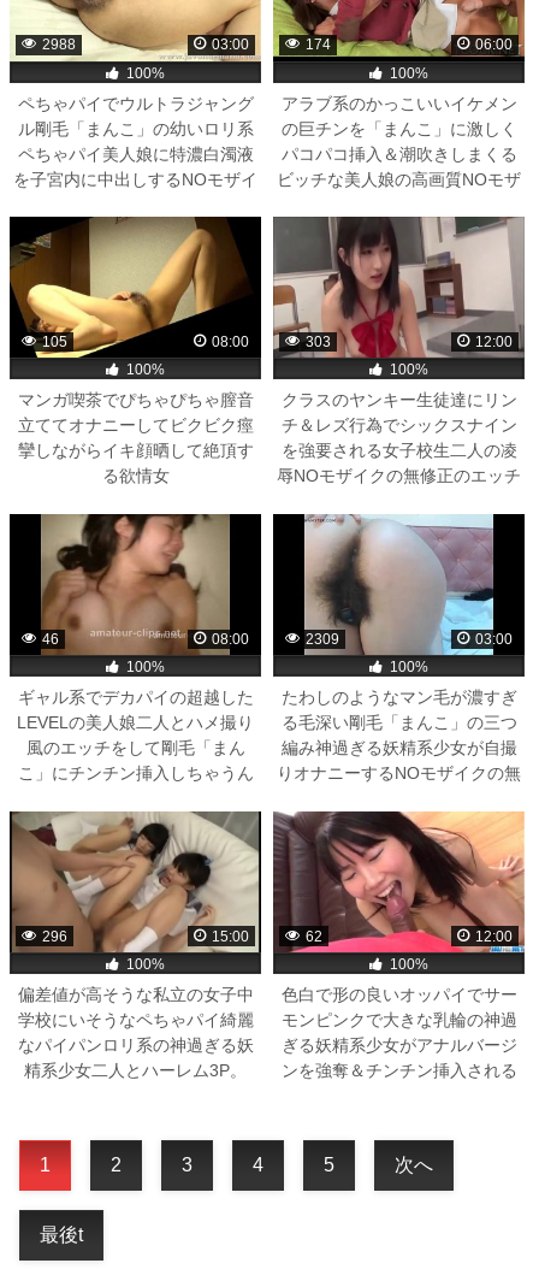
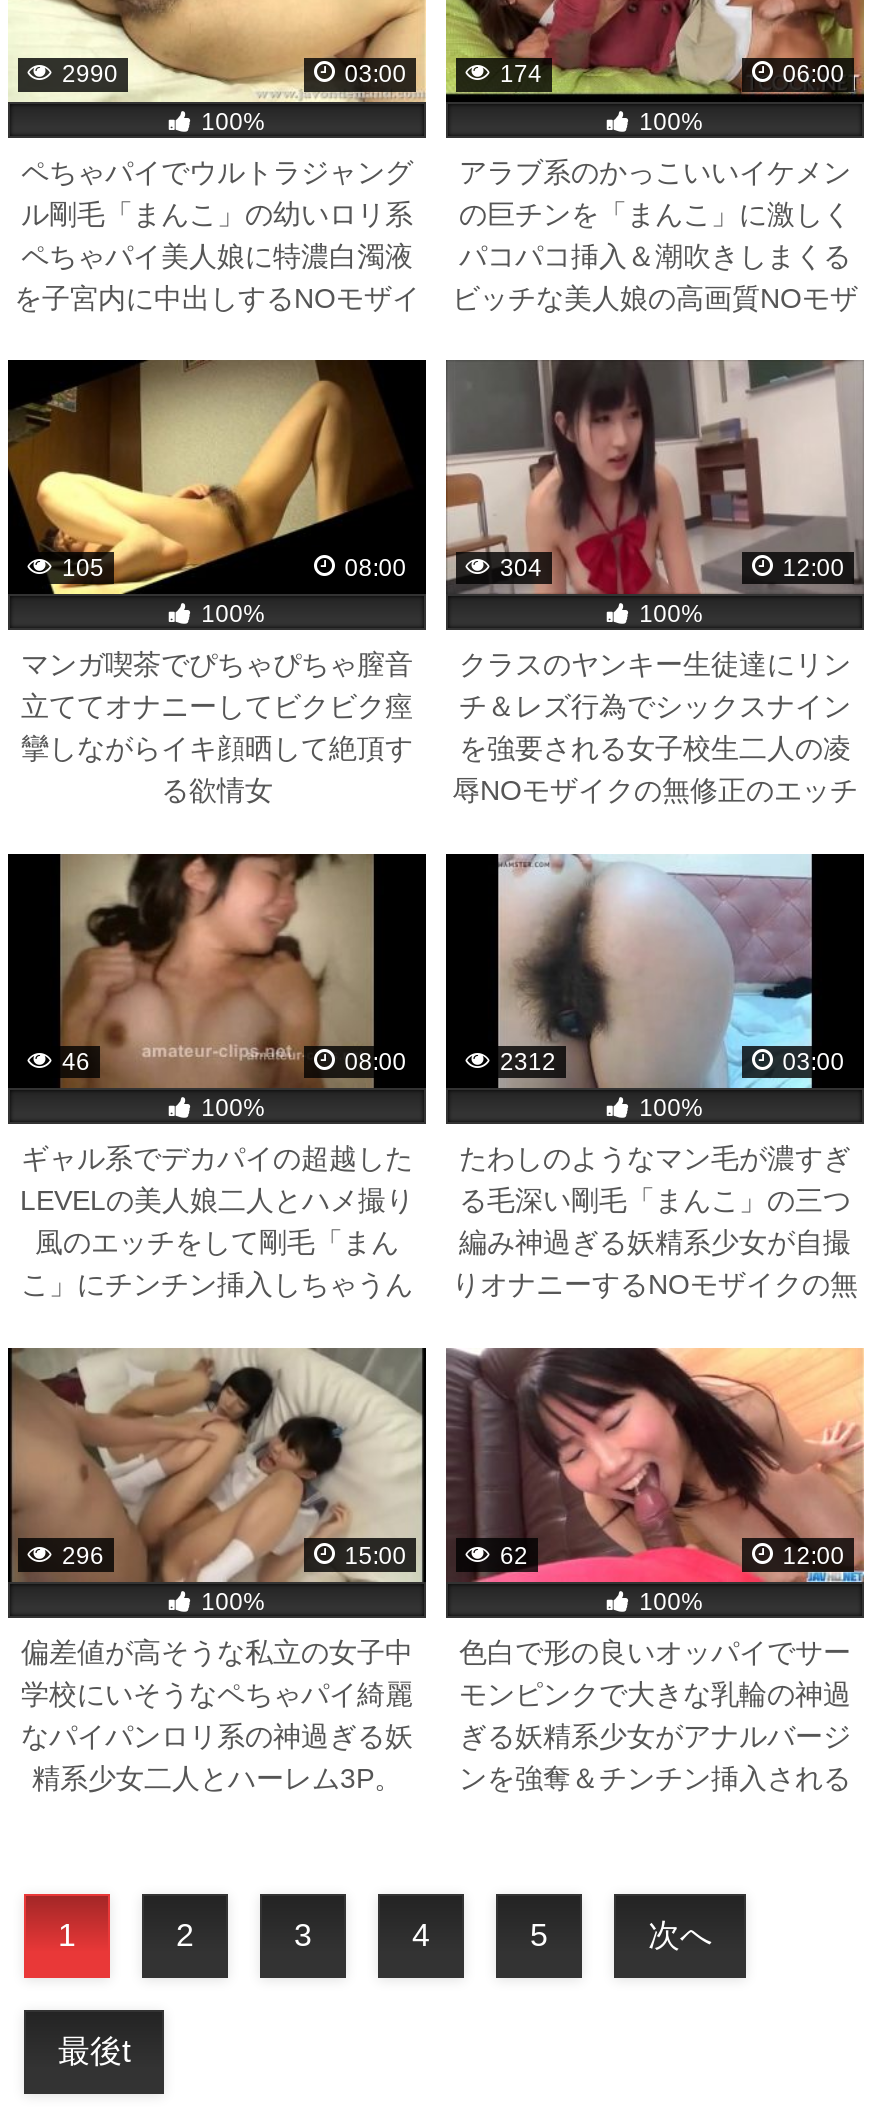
[39,36,76,53] 2988 -> [56,60,118,88] 2990
[302,333,331,350] 303 -> [494,554,542,582] 304
[302,631,339,648] 2309 -> [494,1048,556,1076] 2312

